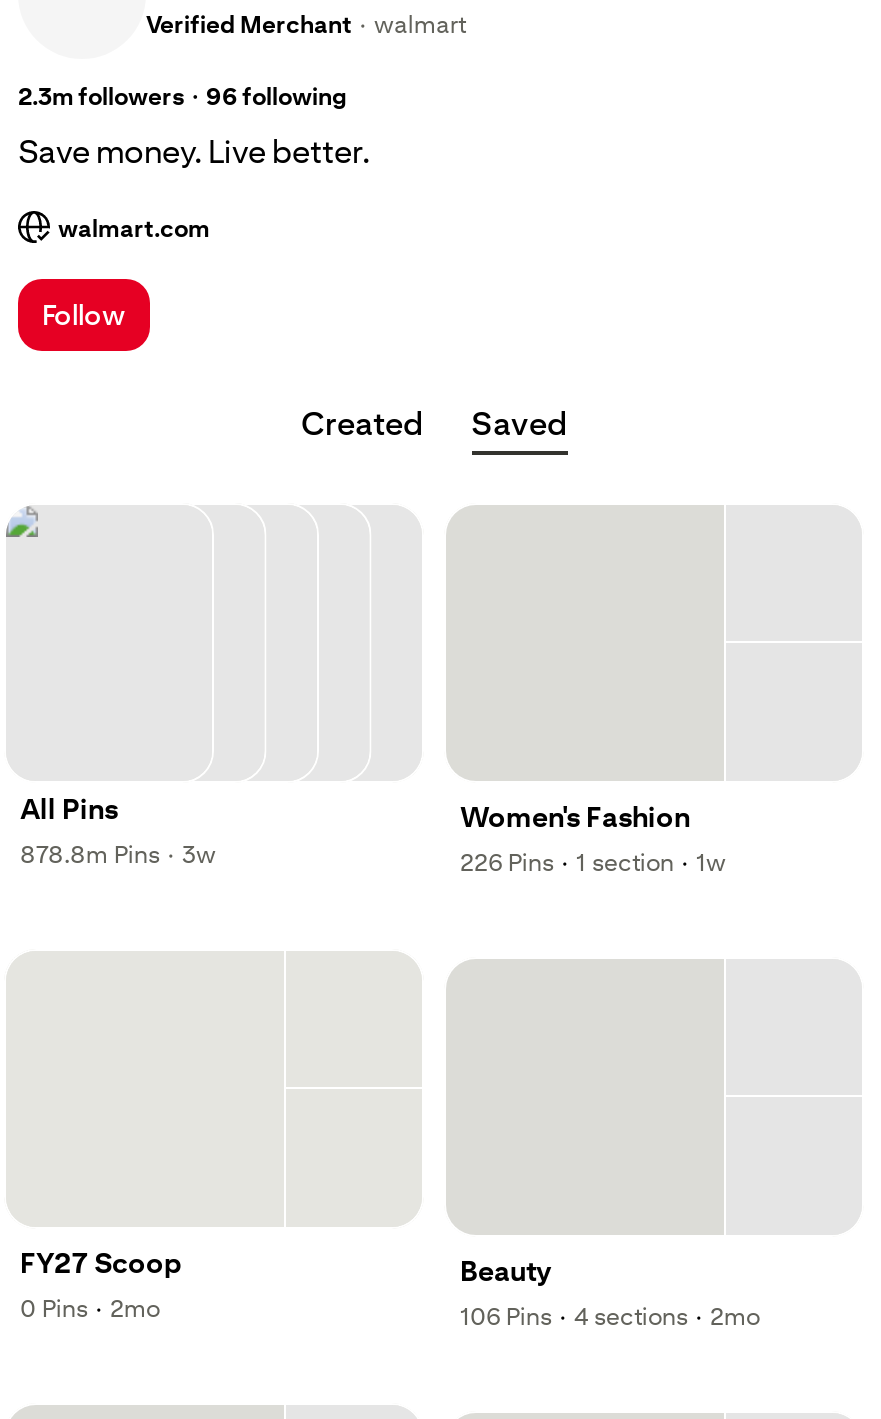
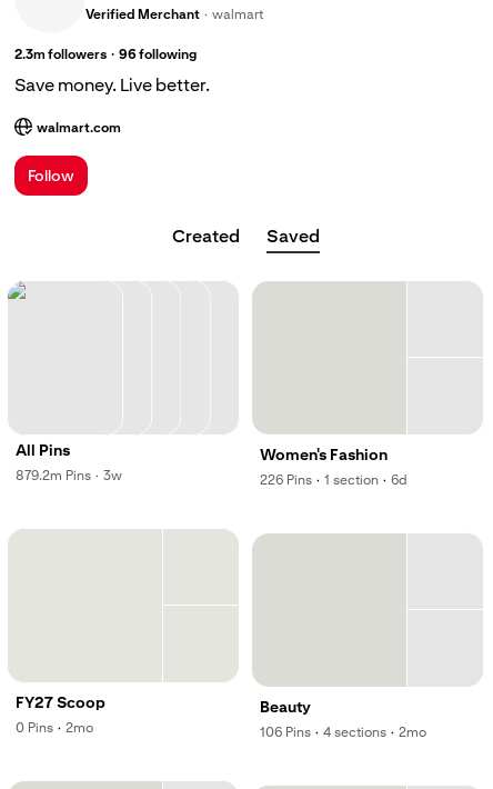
[18,838,216,868] ,878.8m Pins · , 3w -> [14,466,122,483] ,879.2m Pins · , 3w
[458,847,726,877] ,226 Pins · 1 section · , 1w -> [259,471,408,488] ,226 Pins · 1 section · , 6d

